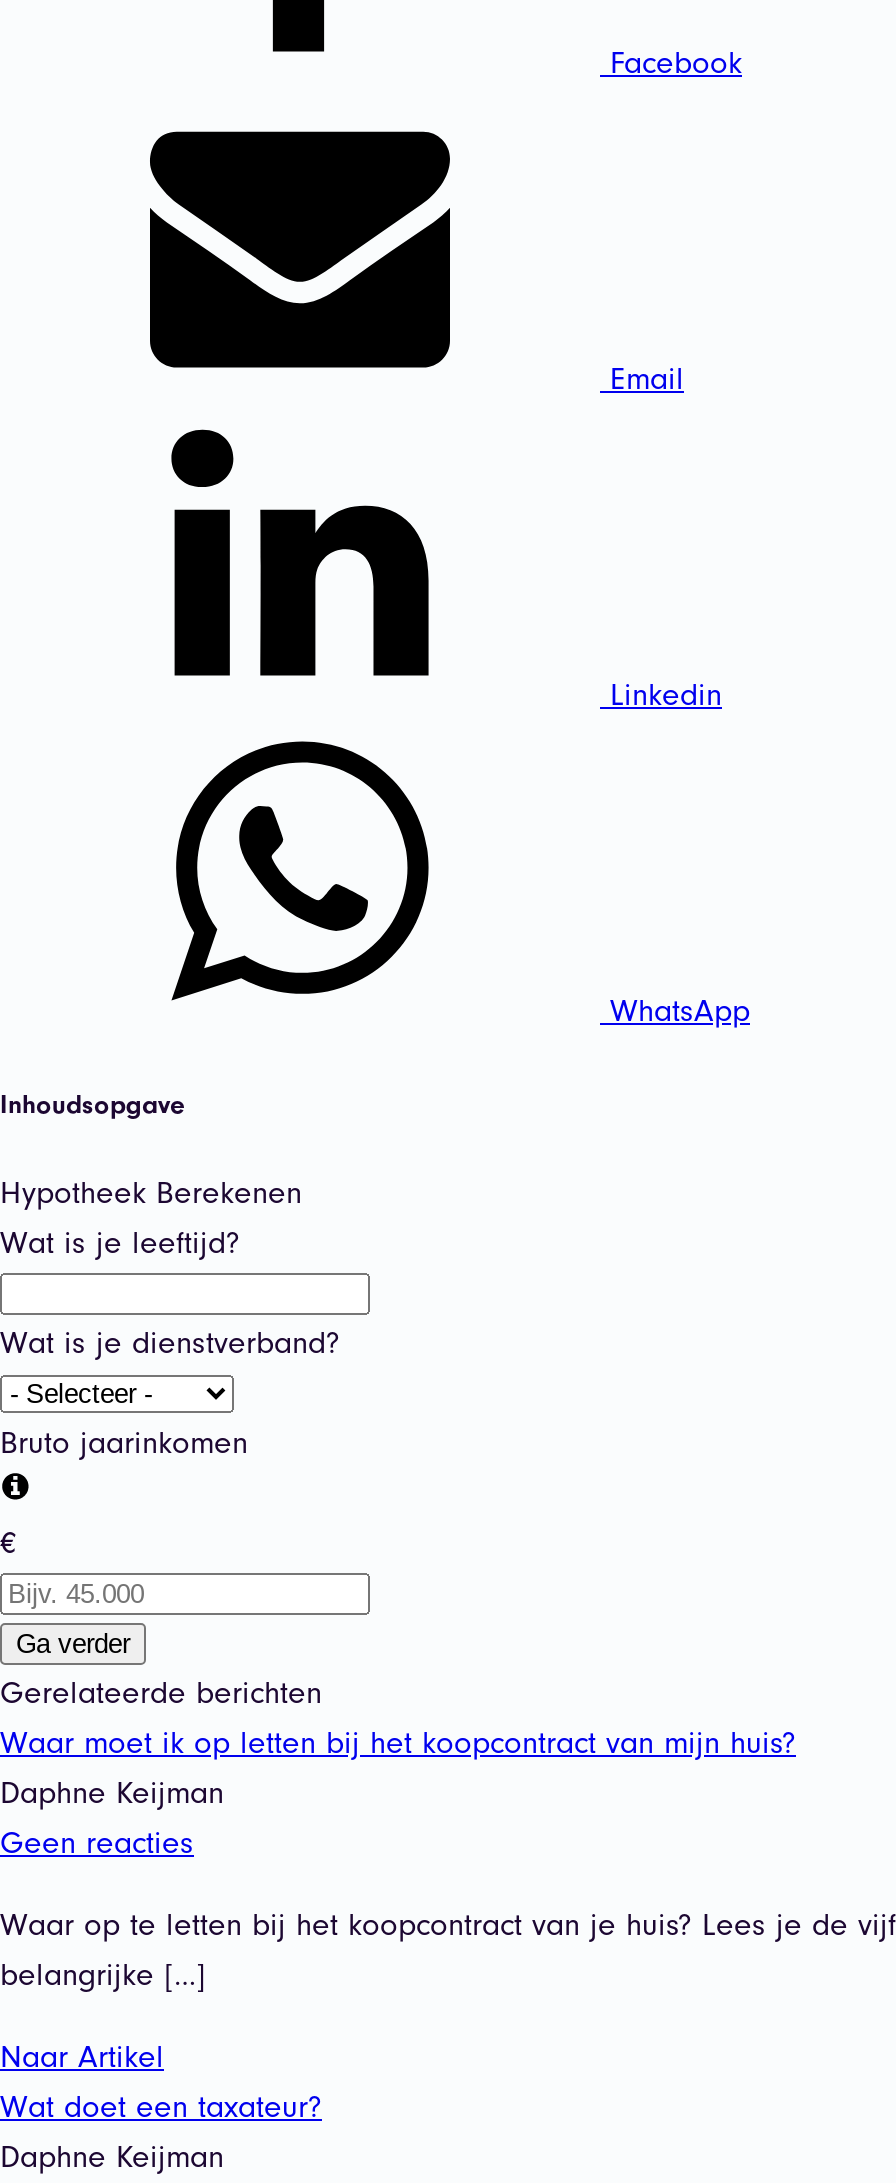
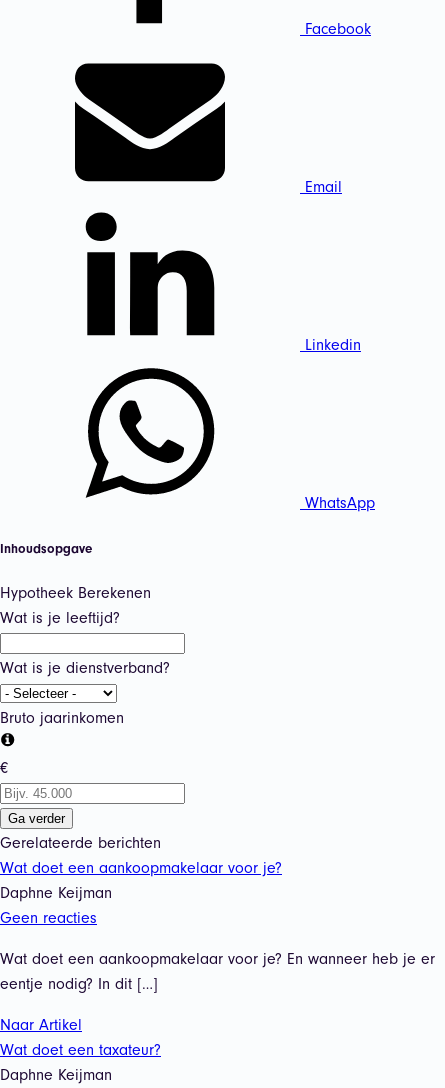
[0,1725,796,1761] Waar moet ik op letten bij het koopcontract van mijn huis? -> [0,859,282,877] Wat doet een aankoopmakelaar voor je?
[0,1907,896,1993] Waar op te letten bij het koopcontract van je huis? Lees je de vijf | belangrijke […] -> [0,950,435,993] Wat doet een aankoopmakelaar voor je? En wanneer heb je er | eentje nodig? In dit […]

